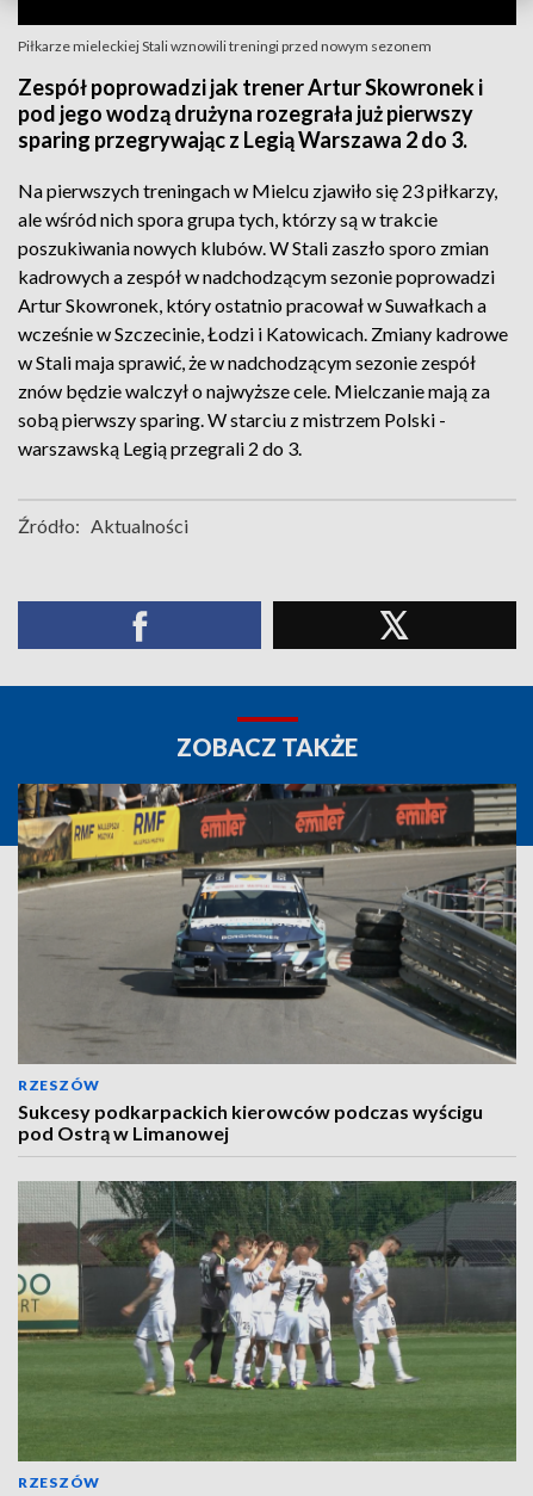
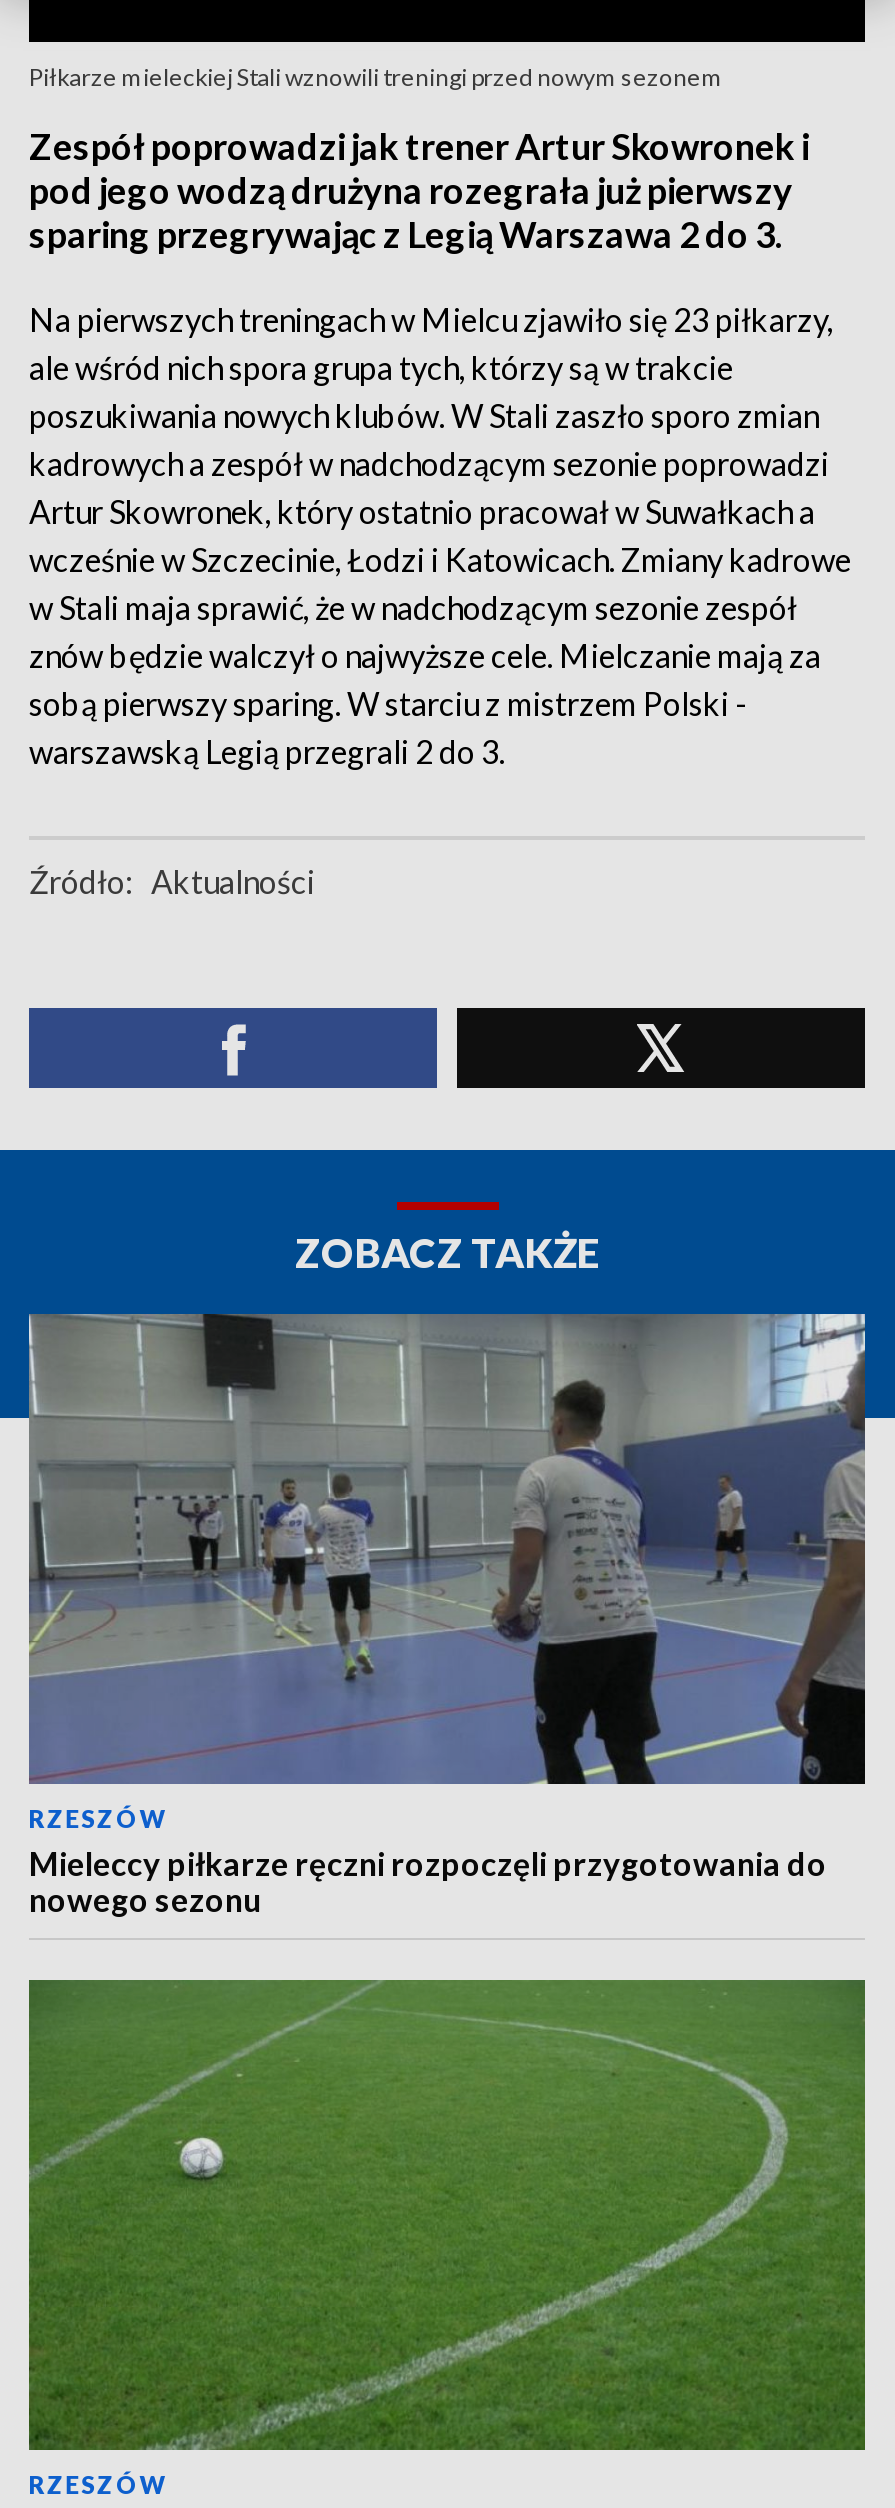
[17,783,517,1144] [image] | Sukcesy podkarpackich kierowców podczas wyścigu | pod Ostrą w Limanowej -> [27,1312,867,1918] [image] | Mieleccy piłkarze ręczni rozpoczęli przygotowania do | nowego sezonu
[18,1181,516,1461] [image] -> [27,1980,865,2450] [image]

